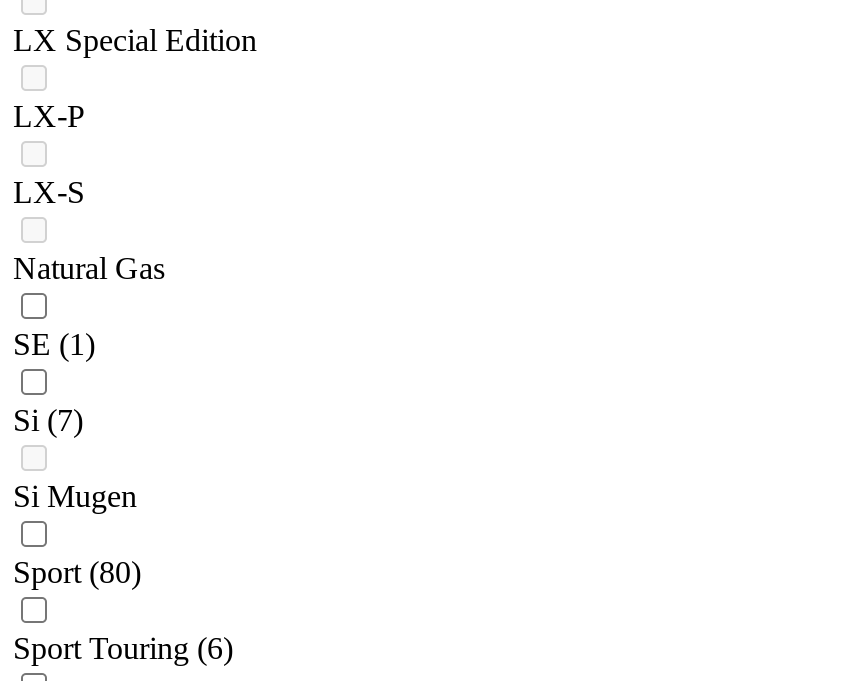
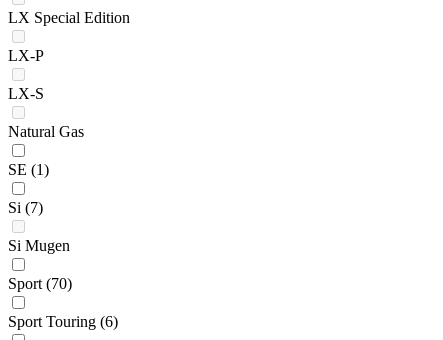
[13,556,141,590] Sport (80) -> [8,275,72,292] Sport (70)

